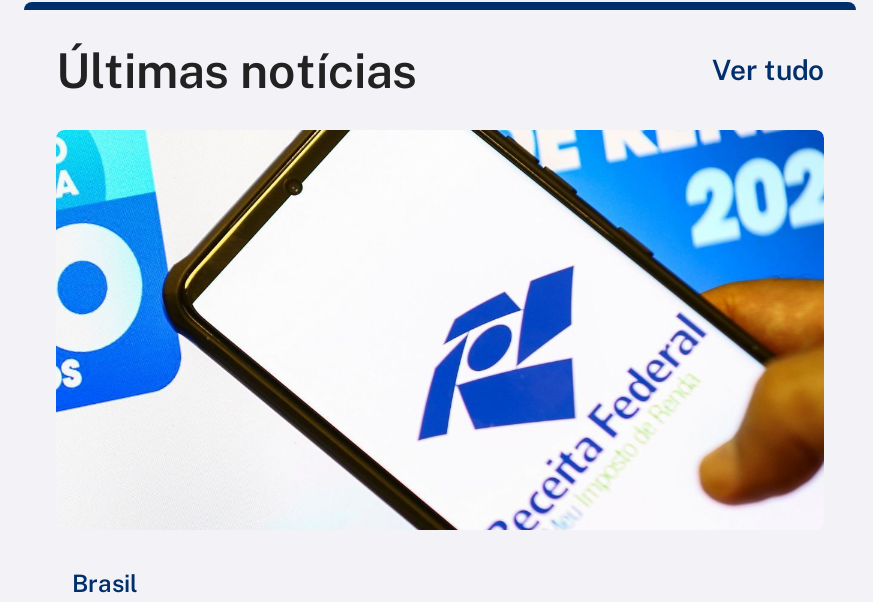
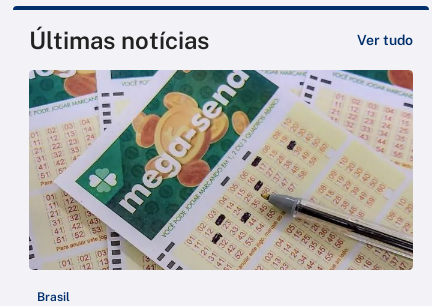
[54,128,826,532] [image] -> [28,69,414,271] [image]

